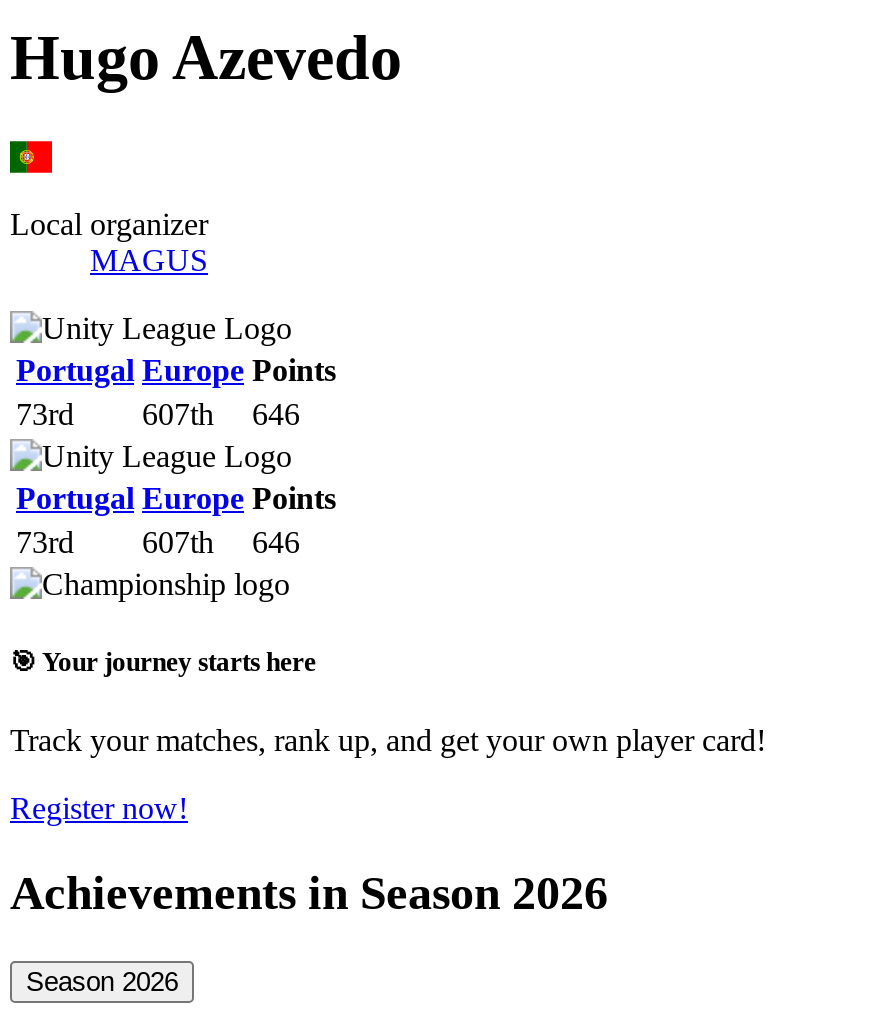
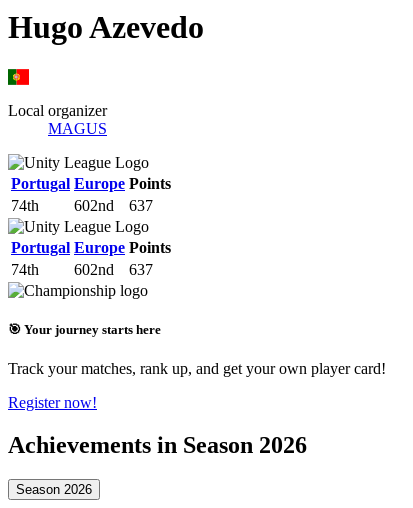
[16,397,300,431] 73rd | 607th | 646 -> [11,197,153,214] 74th | 602nd | 637
[16,525,300,559] 73rd | 607th | 646 -> [11,261,153,278] 74th | 602nd | 637

